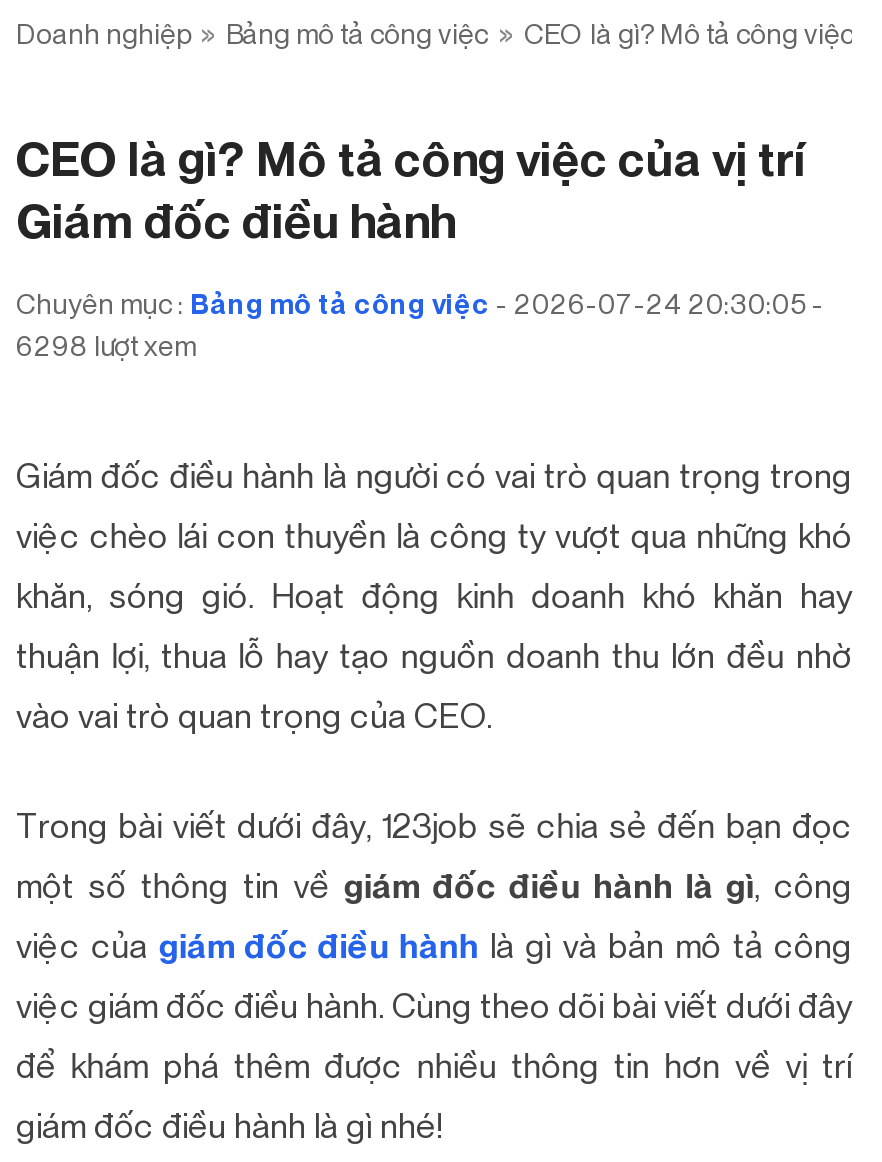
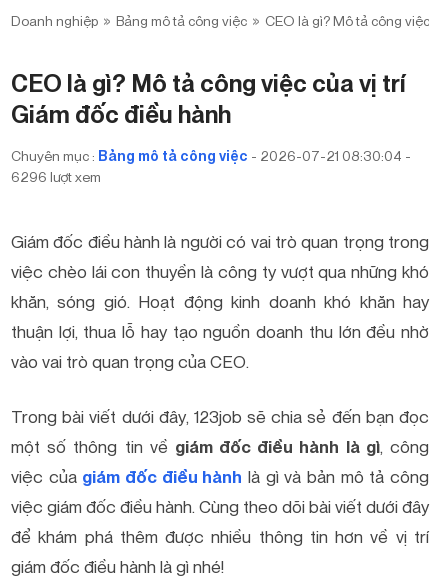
[16,282,824,324] Chuyên mục : Bảng mô tả công việc - 2026-07-24 20:30:05 - -> [11,145,411,166] Chuyên mục : Bảng mô tả công việc - 2026-07-21 08:30:04 -
[16,324,196,366] 6298 lượt xem -> [11,166,101,187] 6296 lượt xem

